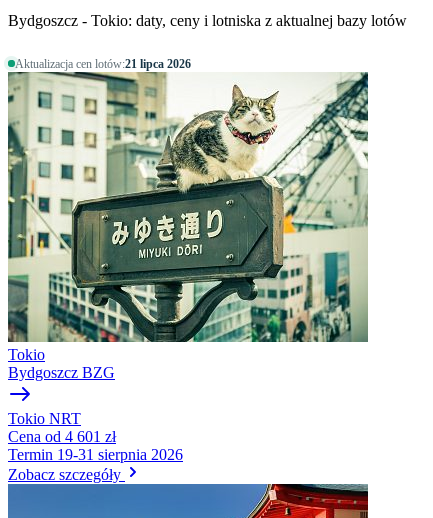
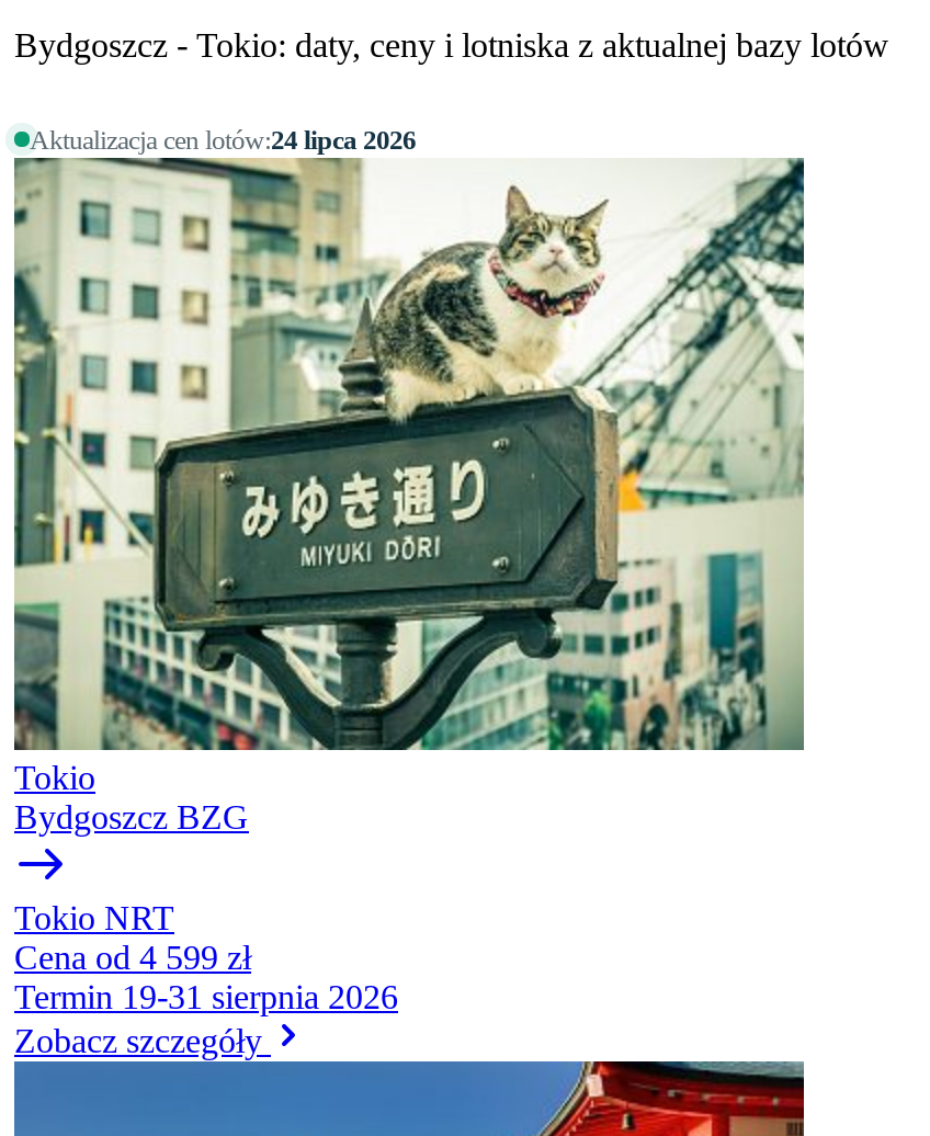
[15,57,191,71] Aktualizacja cen lotów:21 lipca 2026 -> [30,125,416,155] Aktualizacja cen lotów:24 lipca 2026
[8,428,116,445] Cena od 4 601 zł -> [14,938,251,976] Cena od 4 599 zł

